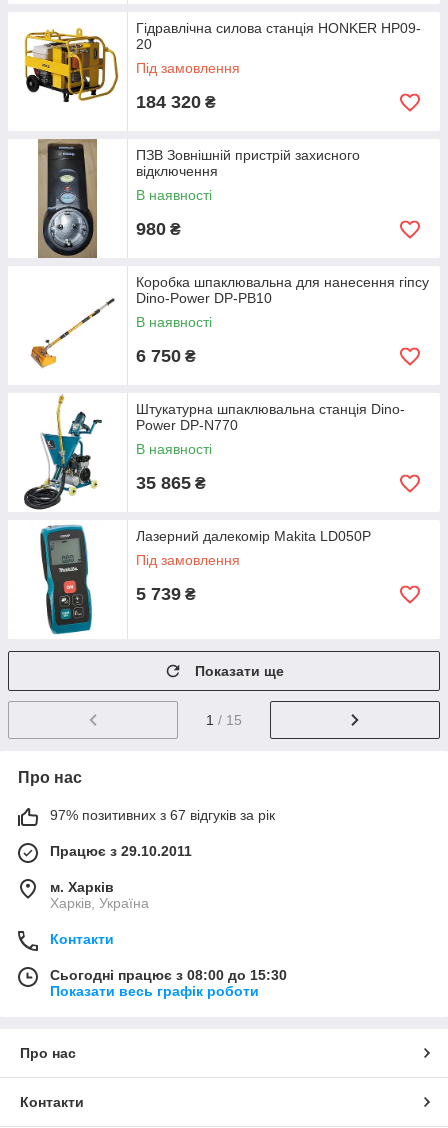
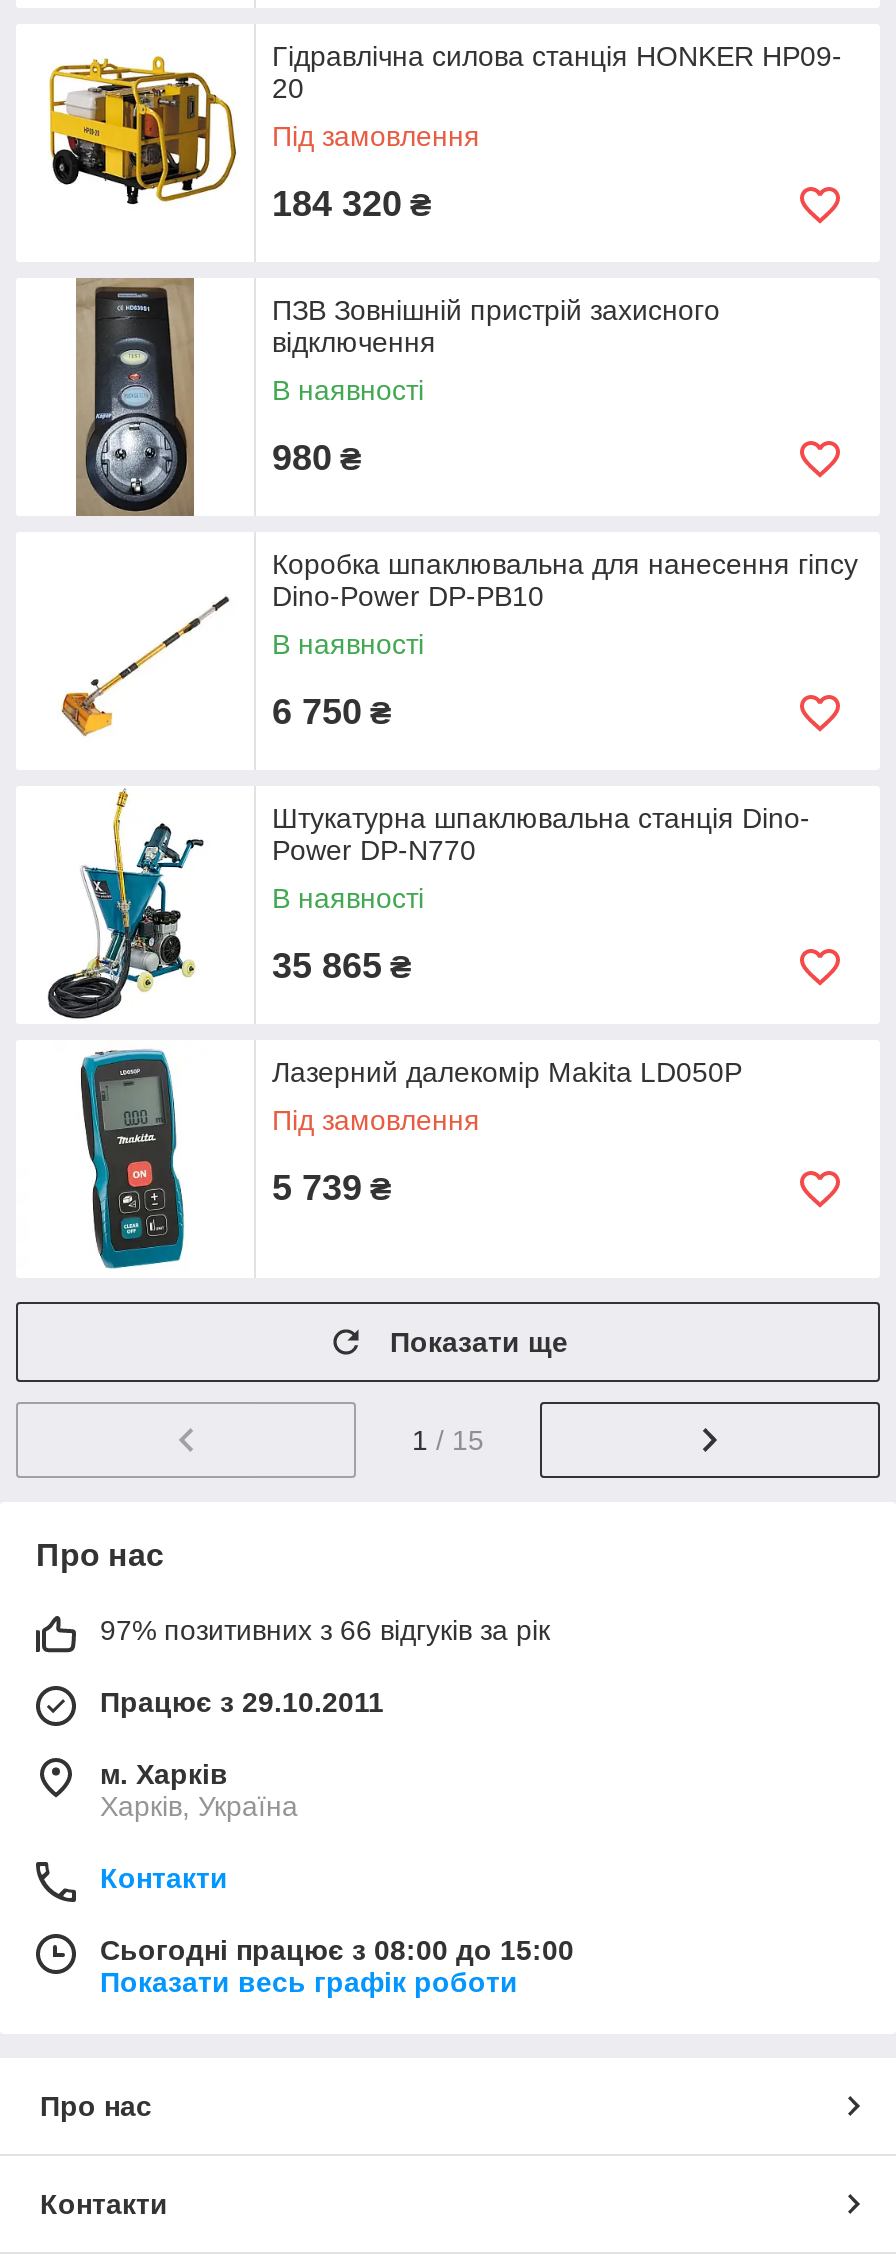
[50,807,275,823] 97% позитивних з 67 відгуків за рік -> [100,1614,550,1646] 97% позитивних з 66 відгуків за рік
[50,967,287,983] Сьогодні працює з 08:00 до 15:30 -> [100,1934,574,1966] Сьогодні працює з 08:00 до 15:00

